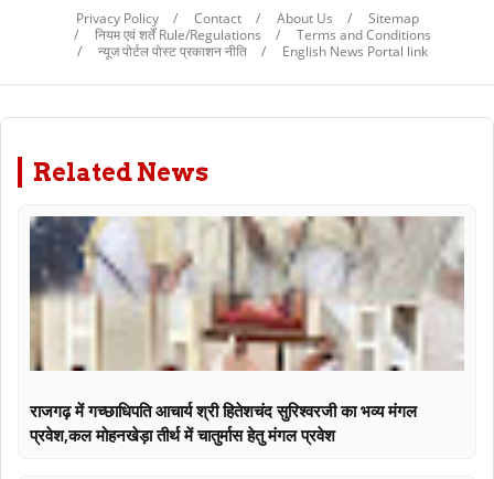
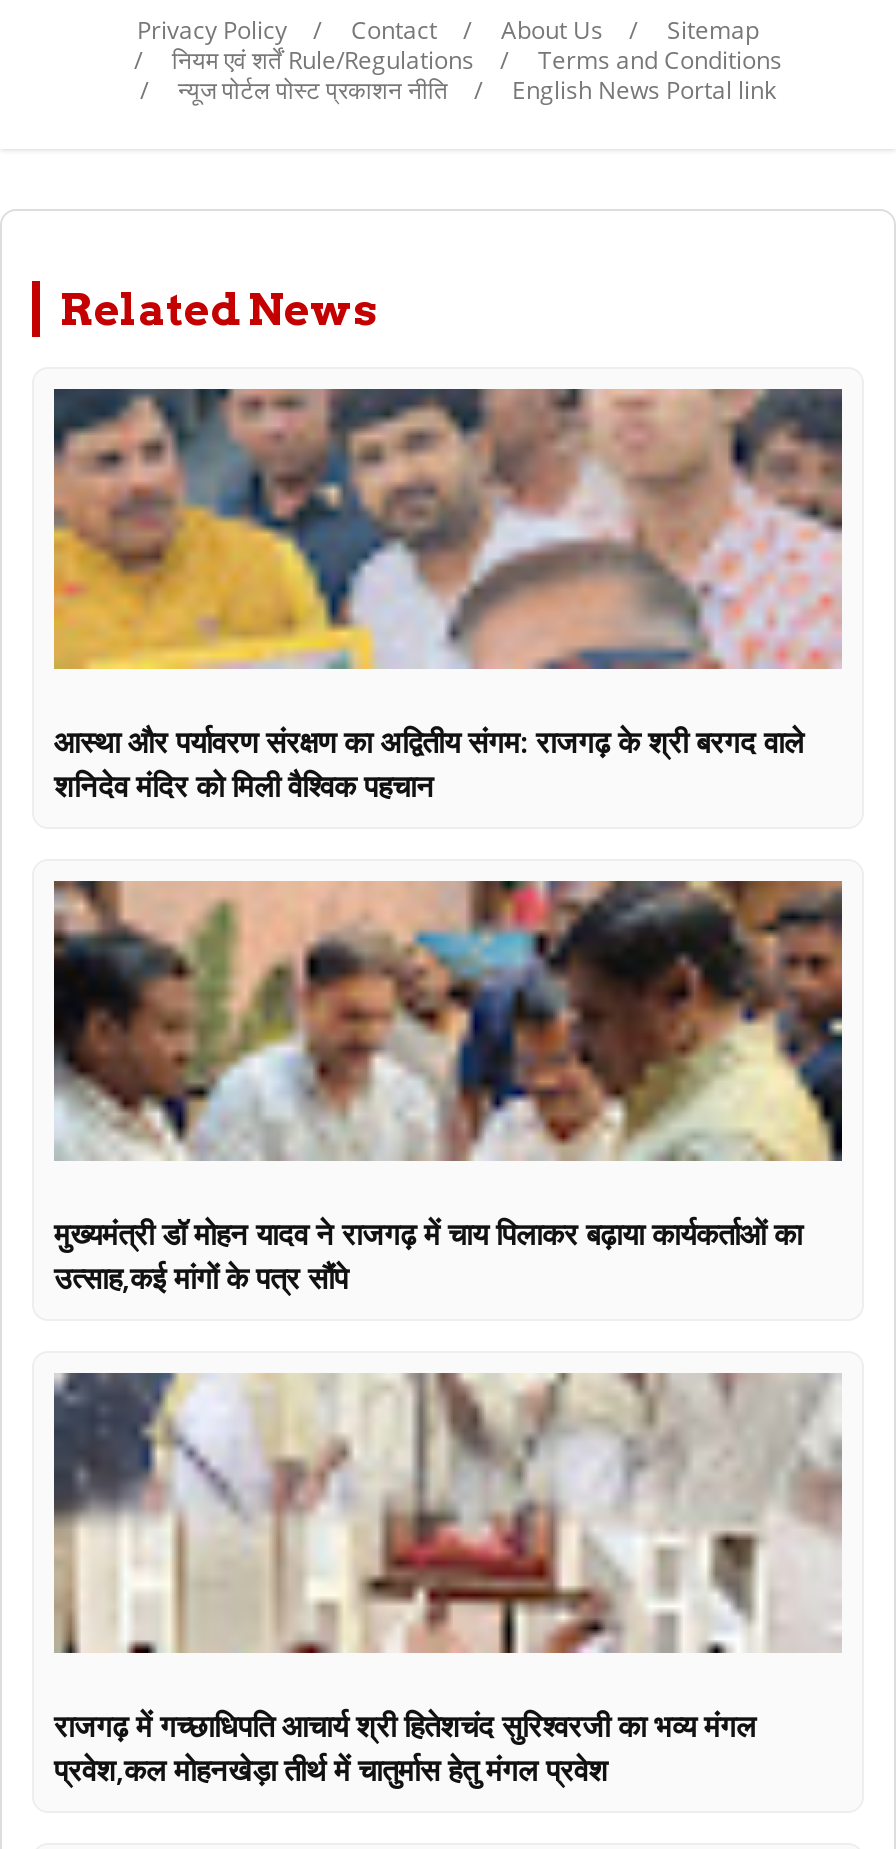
none -> [52,387,844,804] [image] | आस्था और पर्यावरण संरक्षण का अद्वितीय संगम: राजगढ़ के श्री बरगद वाले | शनिदेव मंदिर को मिली वैश्विक पहचान
none -> [52,879,844,1296] [image] | मुख्यमंत्री डॉ मोहन यादव ने राजगढ़ में चाय पिलाकर बढ़ाया कार्यकर्ताओं का | उत्साह,कई मांगों के पत्र सौंपे

